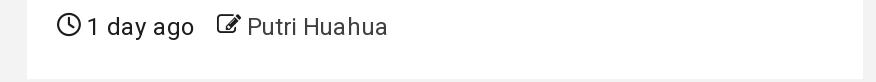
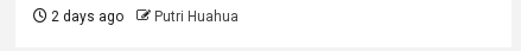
[81,13,389,41] 1 day ago Putri Huahua -> [47,8,239,25] 2 days ago Putri Huahua

